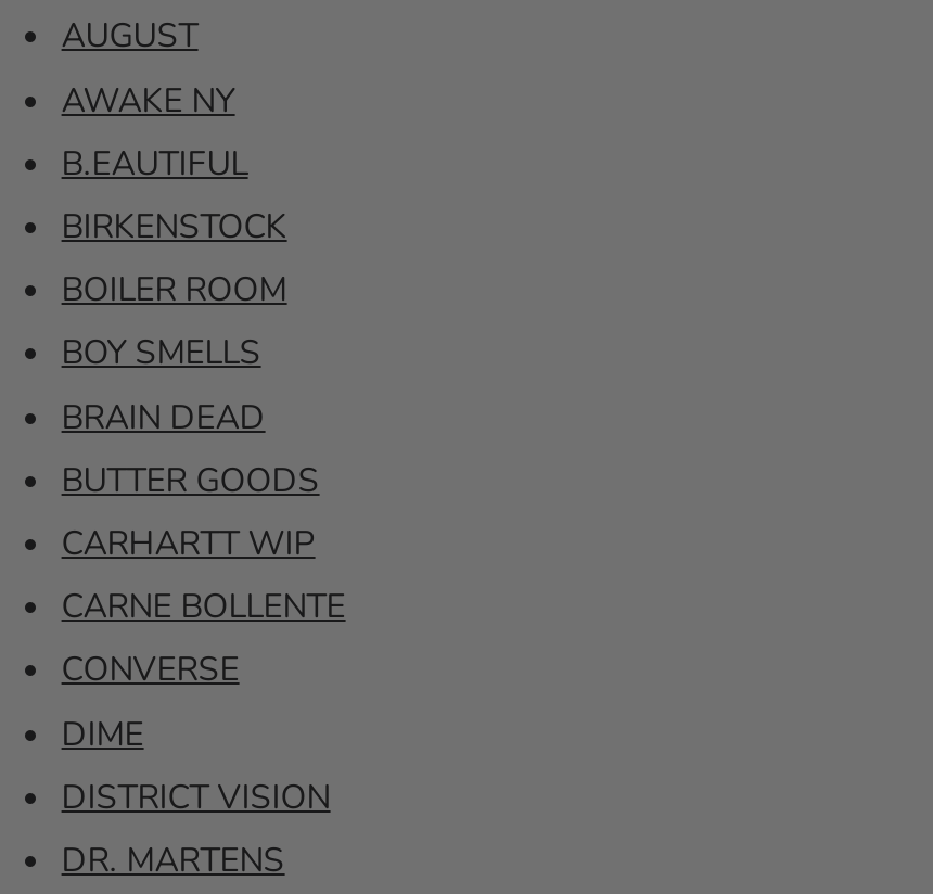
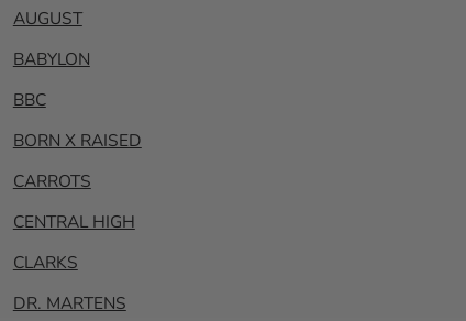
[61,76,346,819] AWAKE NY | B.EAUTIFUL | BIRKENSTOCK | BOILER ROOM | BOY SMELLS | BRAIN DEAD | BUTTER GOODS | CARHARTT WIP | CARNE BOLLENTE | CONVERSE | DIME | DISTRICT VISION -> [13,47,142,274] BABYLON | BBC | BORN X RAISED | CARROTS | CENTRAL HIGH | CLARKS

